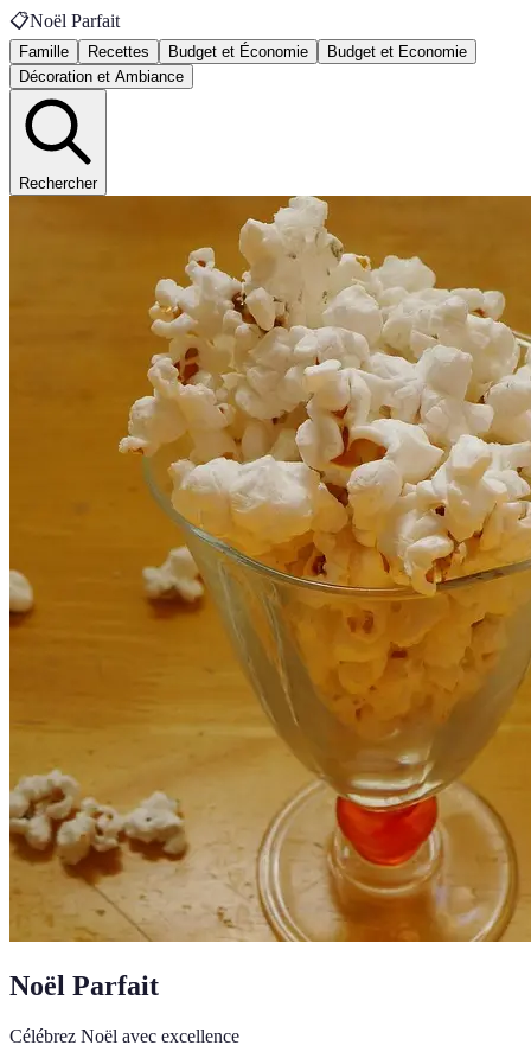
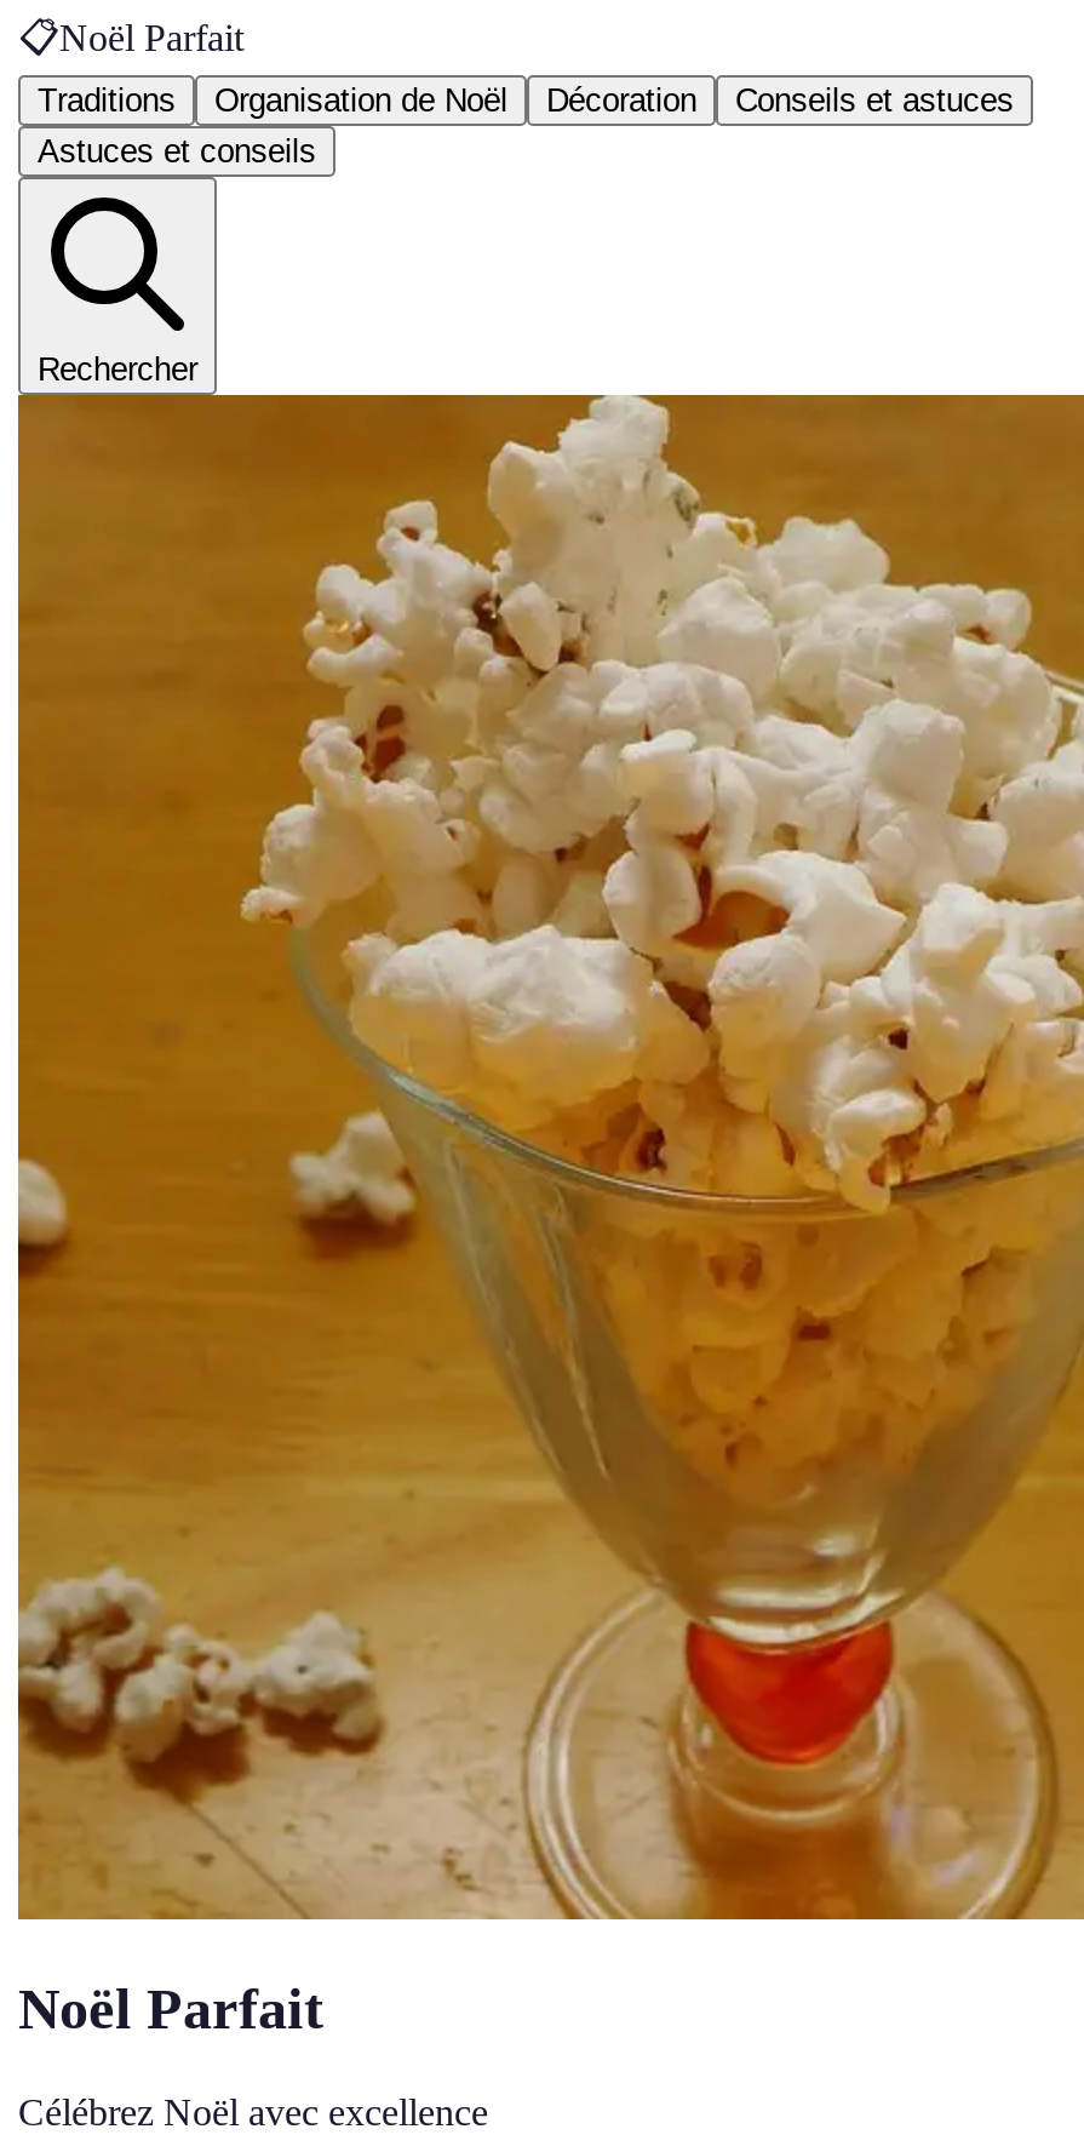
[19,43,467,85] Famille | Recettes | Budget et Économie | Budget et Economie | Décoration et Ambiance -> [38,82,1014,170] Traditions | Organisation de Noël | Décoration | Conseils et astuces | Astuces et conseils

